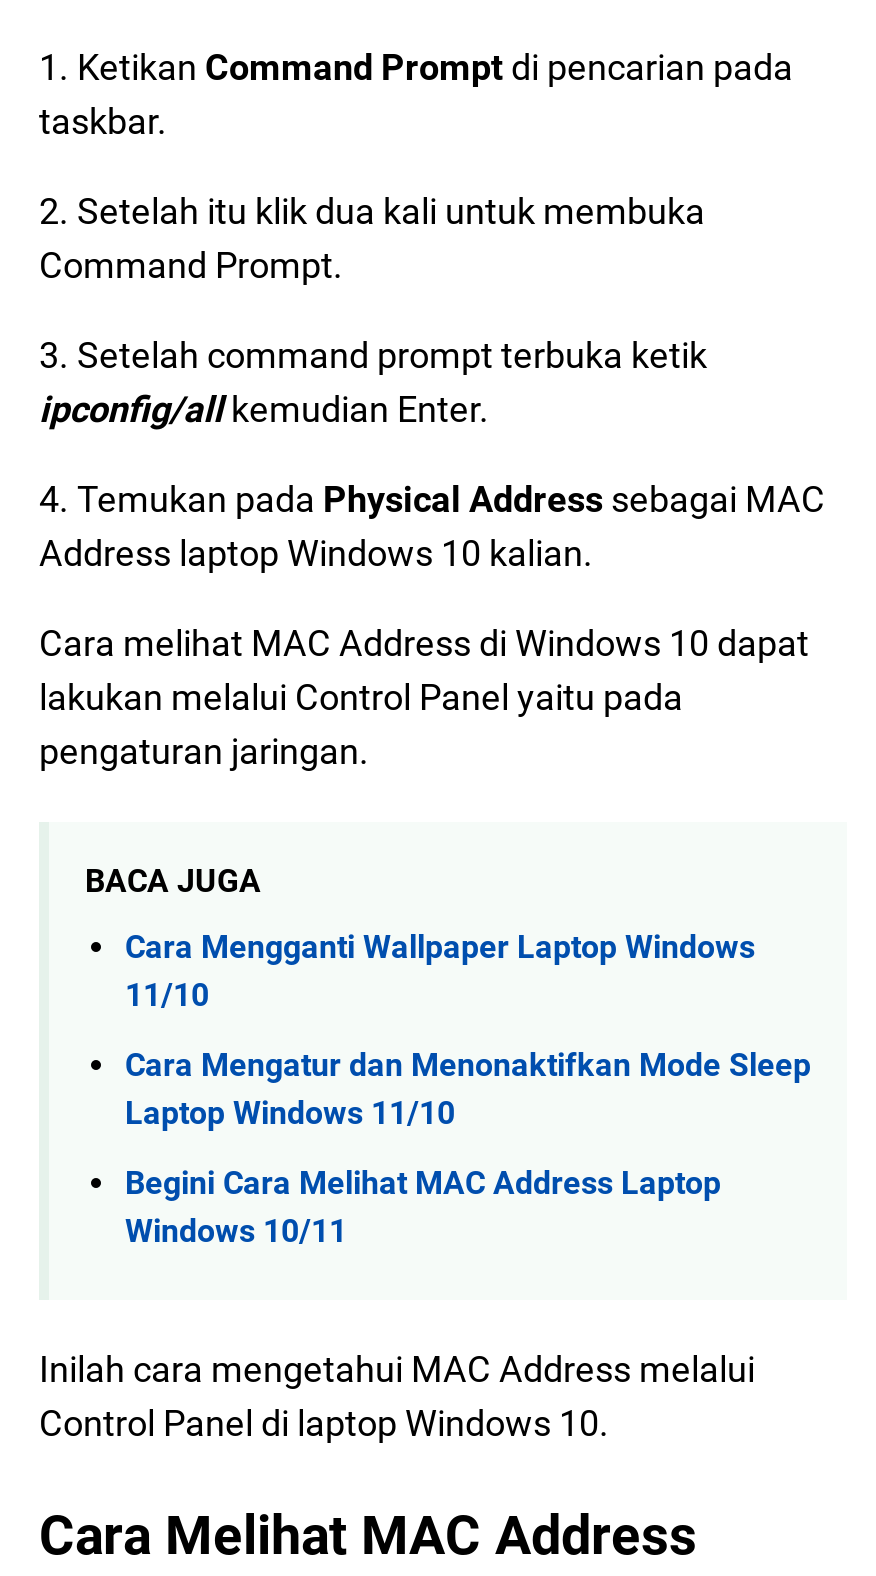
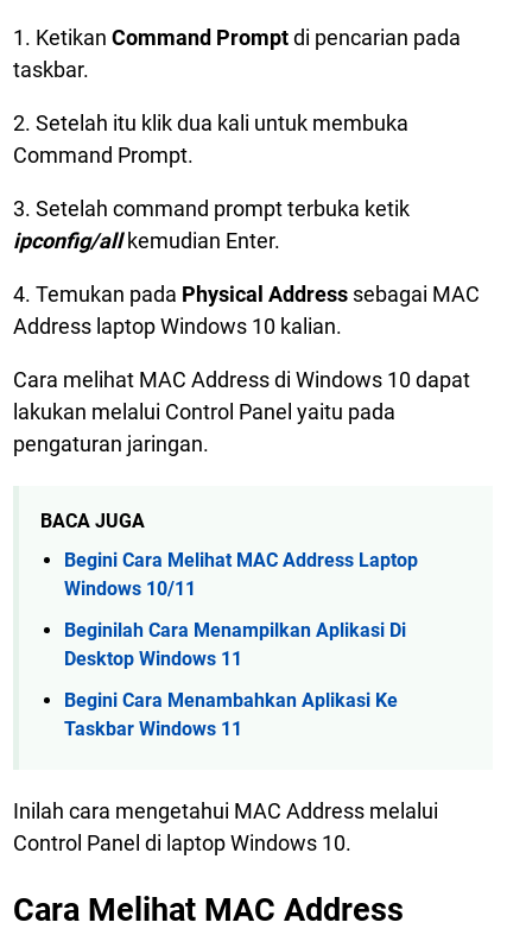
[125,929,811,1132] Cara Mengganti Wallpaper Laptop Windows | 11/10 | Cara Mengatur dan Menonaktifkan Mode Sleep | Laptop Windows 11/10 -> none
moved [125,1164,721,1250] -> [64,549,418,600]: Begini Cara Melihat MAC Address Laptop | Windows 10/11
none -> [64,619,406,740] Beginilah Cara Menampilkan Aplikasi Di | Desktop Windows 11 | Begini Cara Menambahkan Aplikasi Ke | Taskbar Windows 11

